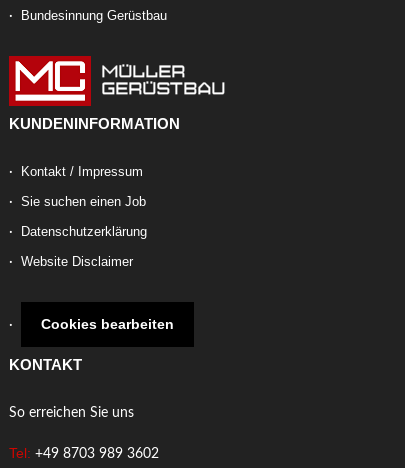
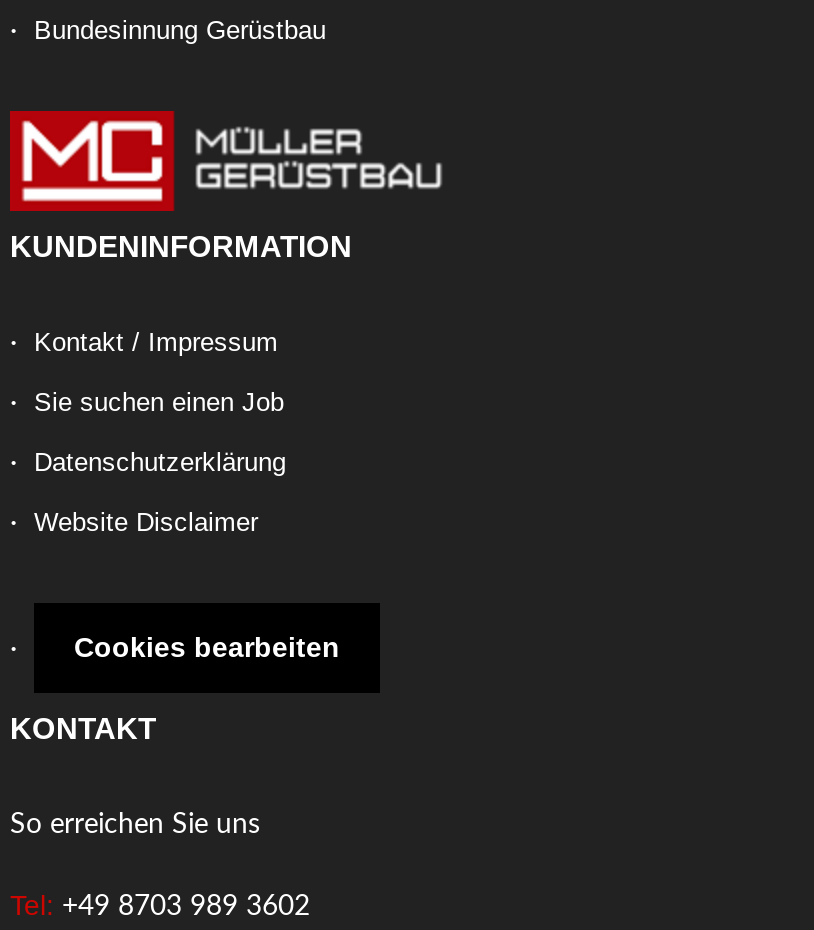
[18,61,83,101] [image] -> [16,110,168,212] [image]

